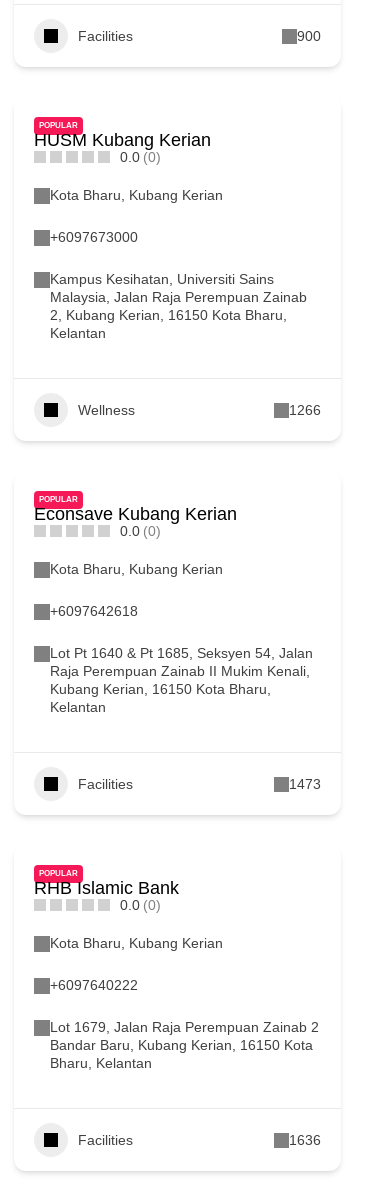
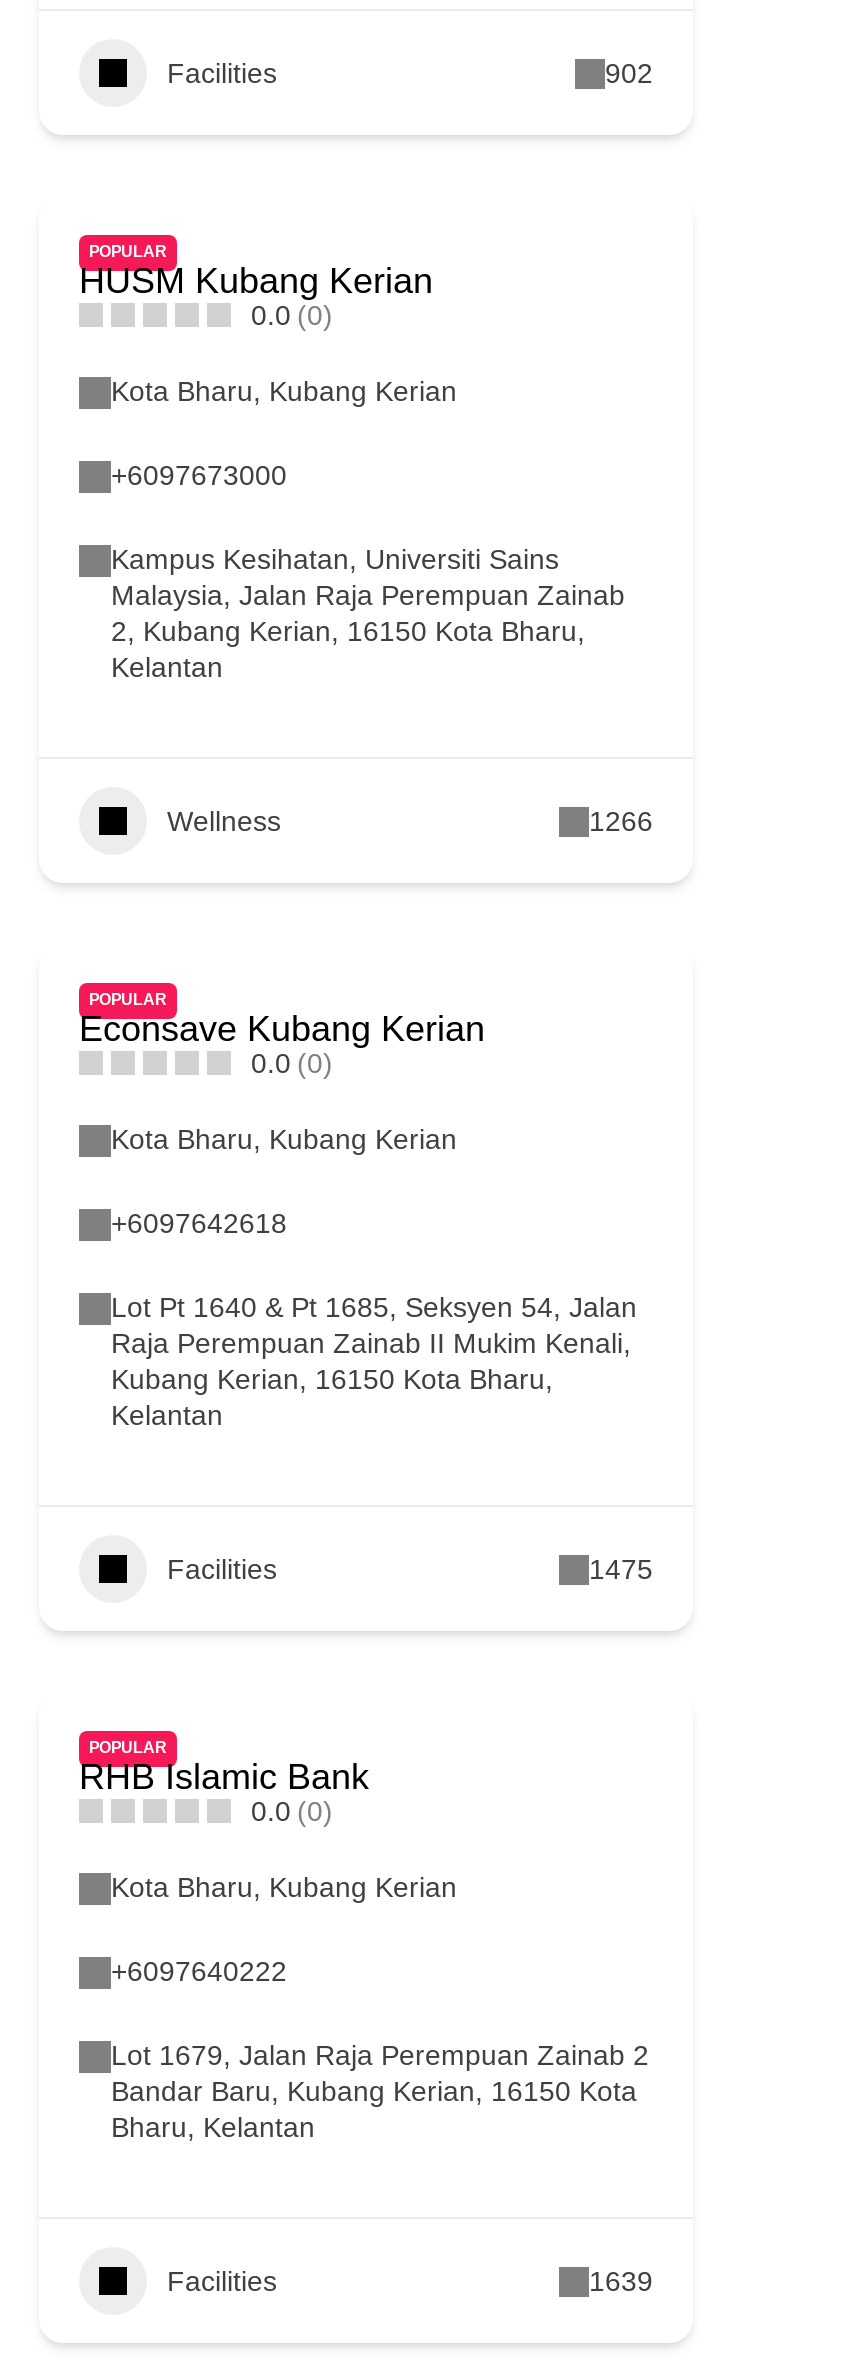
[297,28,321,44] 900 -> [605,57,653,89] 902
[289,776,321,792] 1473 -> [589,1553,653,1585] 1475
[289,1132,321,1148] 1636 -> [589,2265,653,2297] 1639

